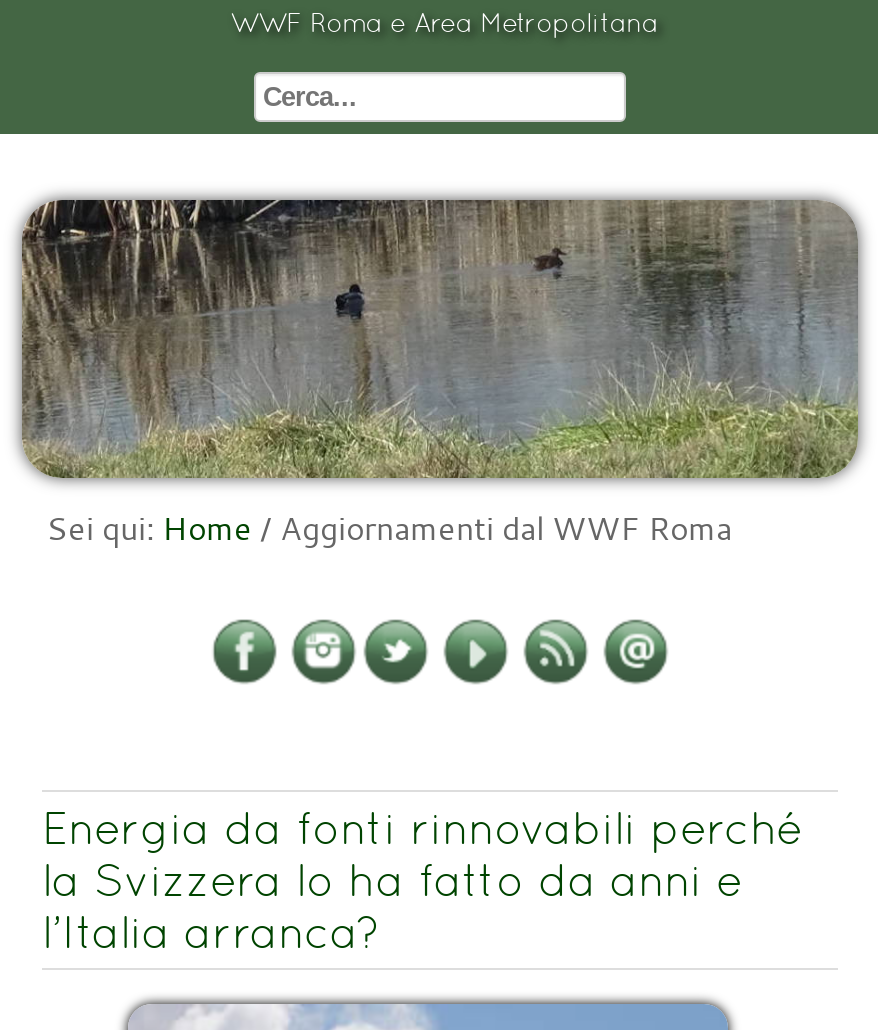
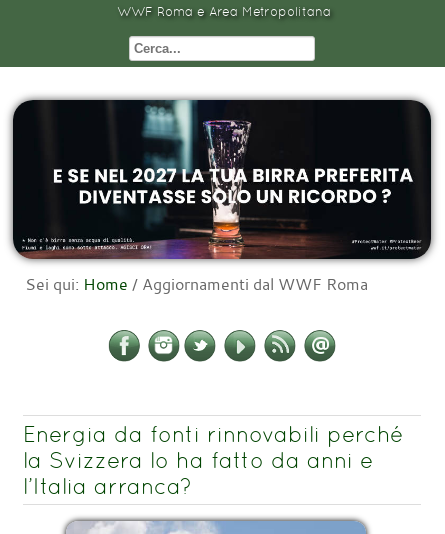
[20,198,860,480] [image] -> [13,100,432,260] [image]

